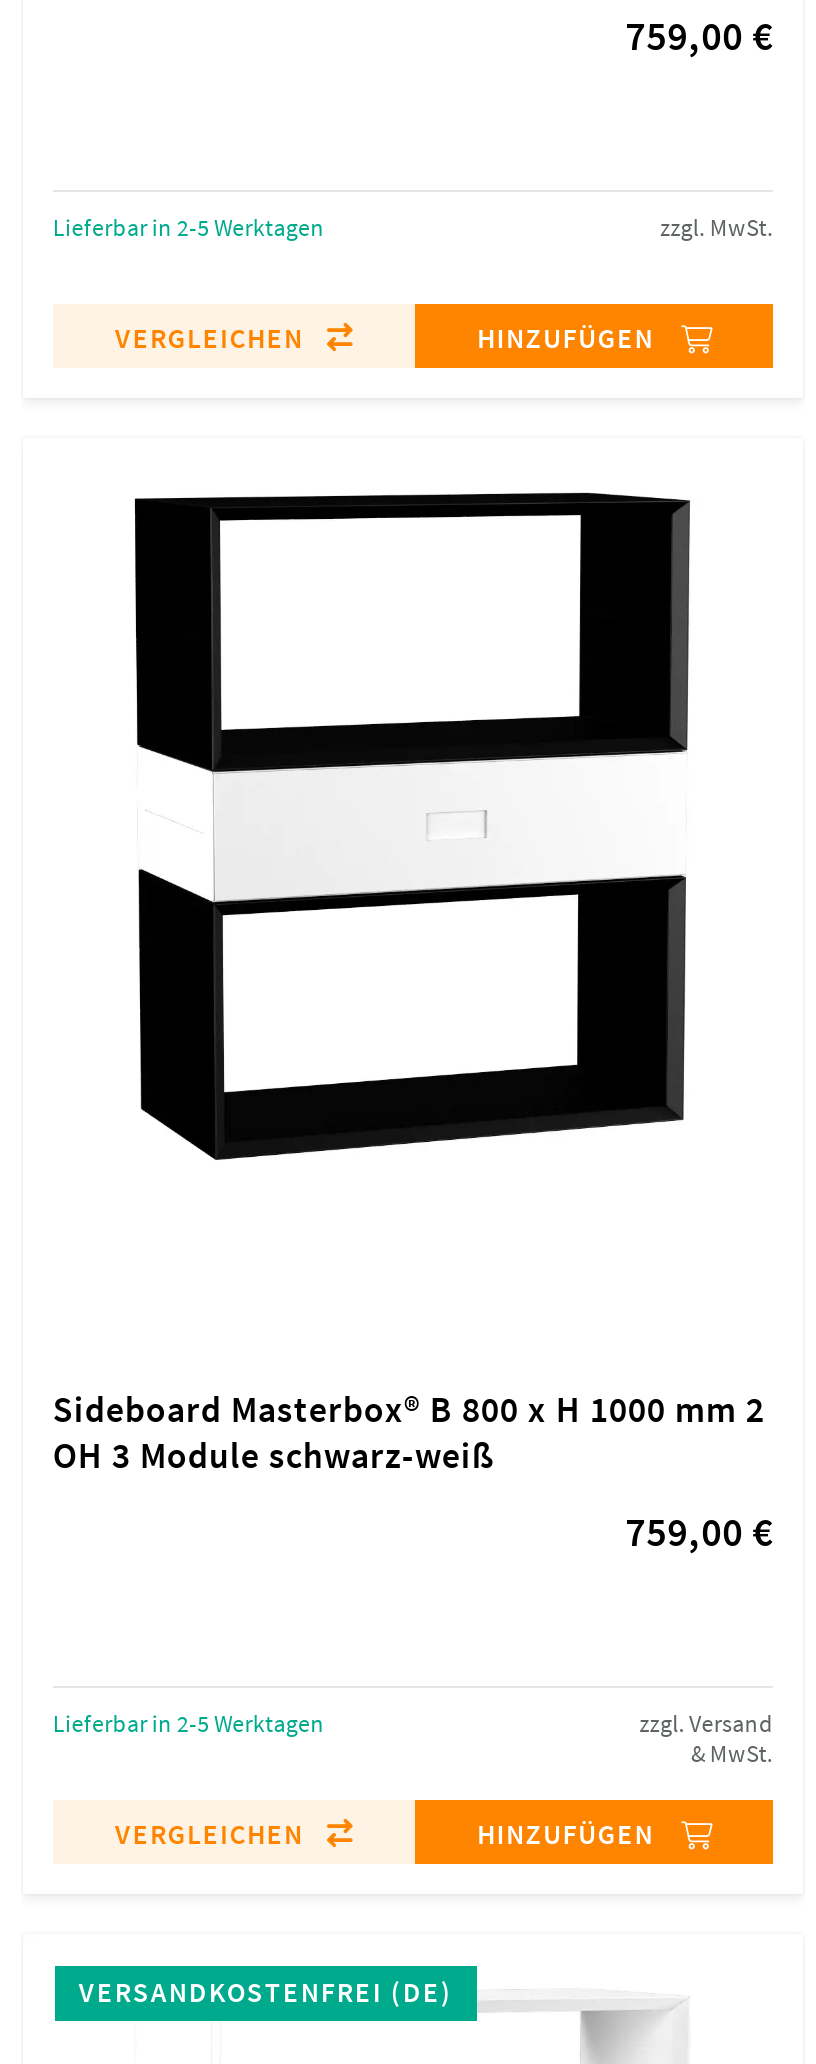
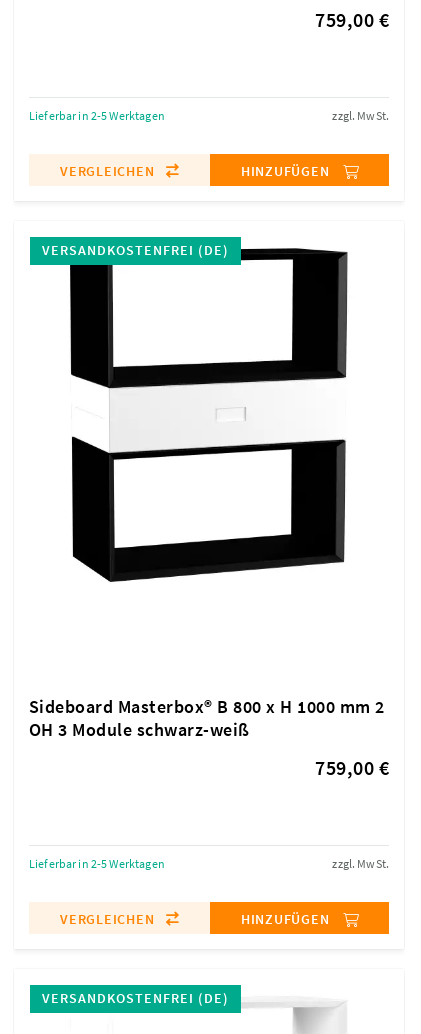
none -> [42,241,229,259] VERSANDKOSTENFREI (DE)
[639,1707,773,1767] zzgl. Versand | & MwSt. -> [332,856,389,871] zzgl. MwSt.

